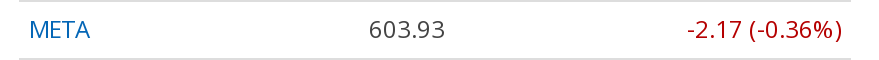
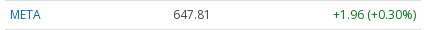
[369,12,445,46] 603.93 -> [173,6,211,23] 647.81
[687,12,841,46] -2.17 (-0.36%) -> [333,6,416,23] +1.96 (+0.30%)

